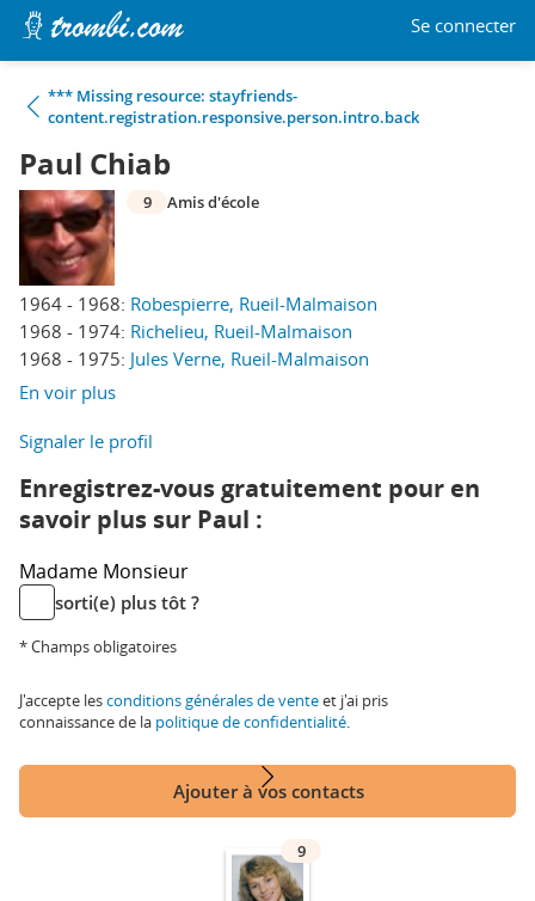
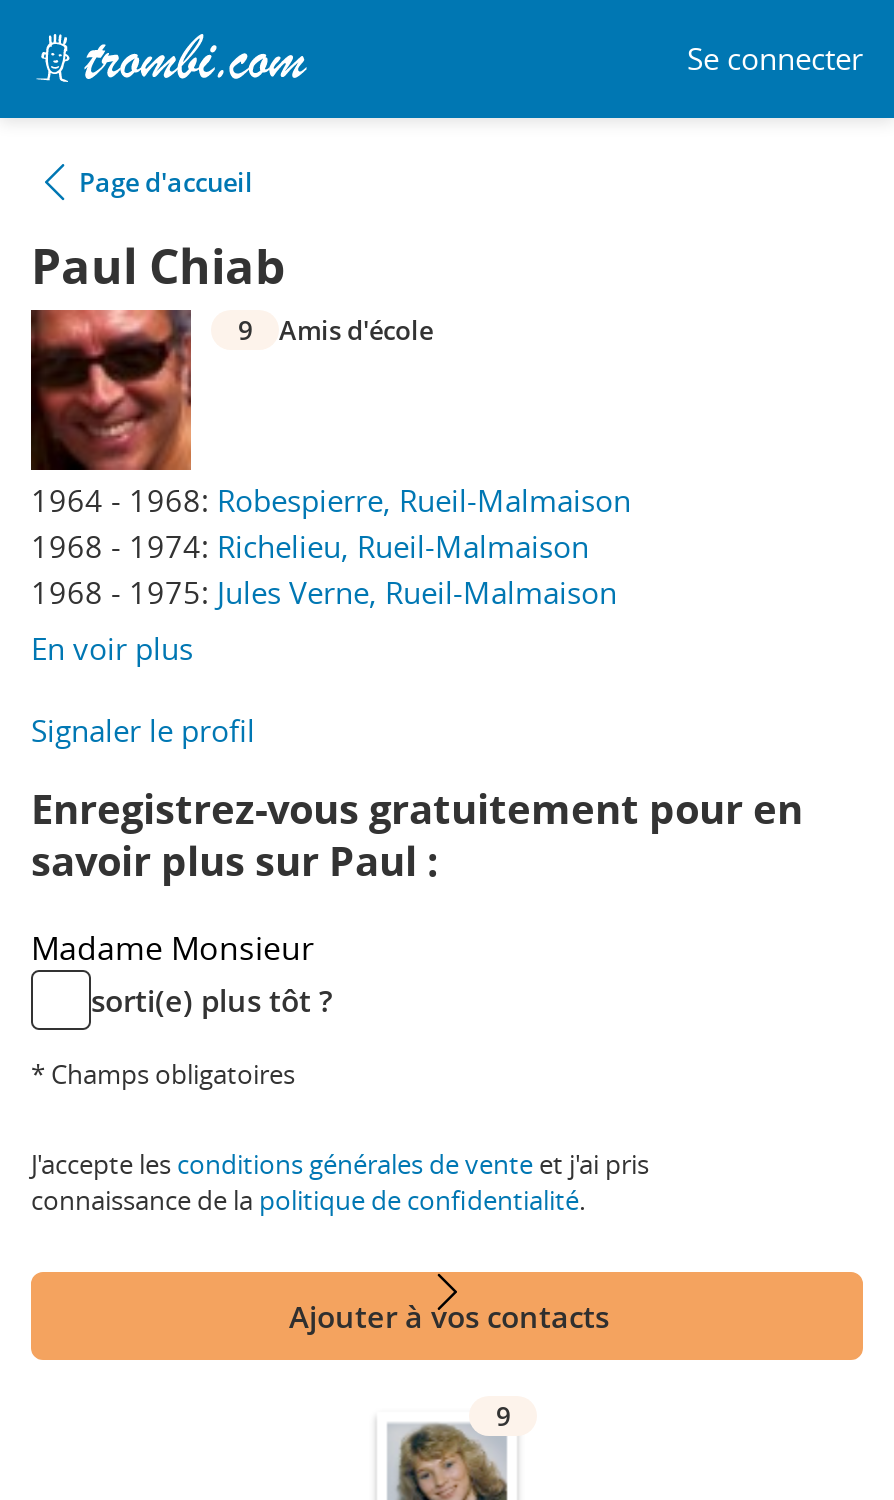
[48,85,419,128] *** Missing resource: stayfriends- | content.registration.responsive.person.intro.back -> [79,164,253,200] Page d'accueil

